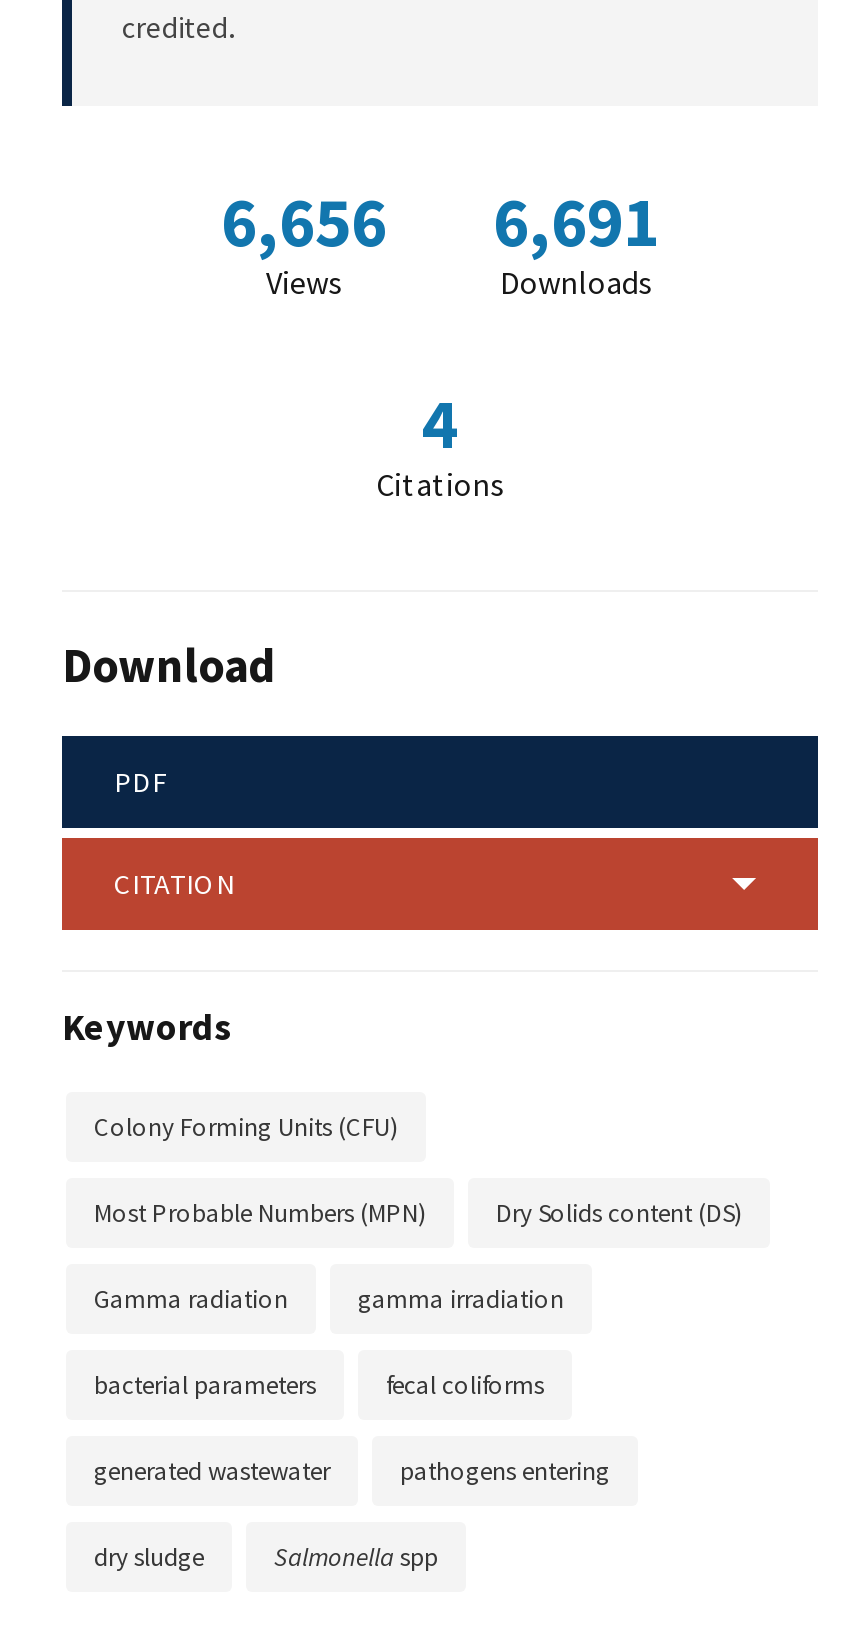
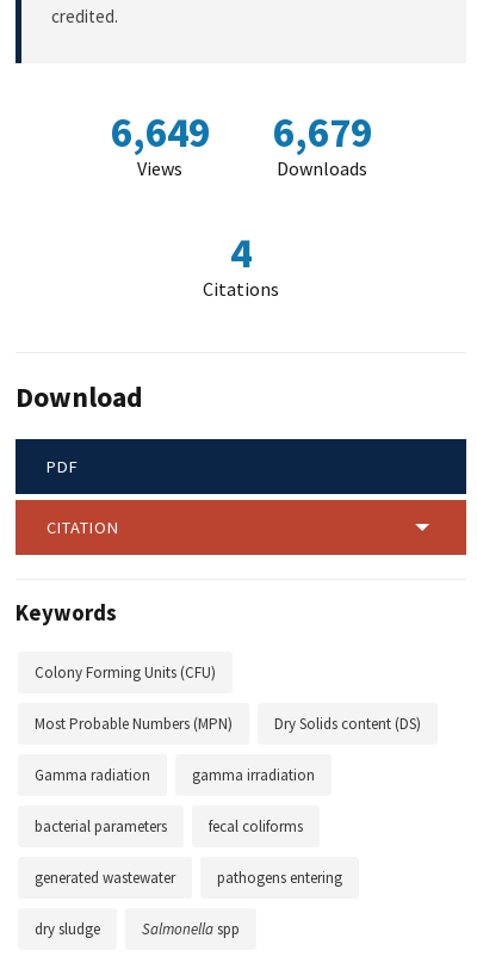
[221,179,387,267] 6,656 -> [110,107,209,159] 6,649
[493,179,659,267] 6,691 -> [272,107,371,159] 6,679

